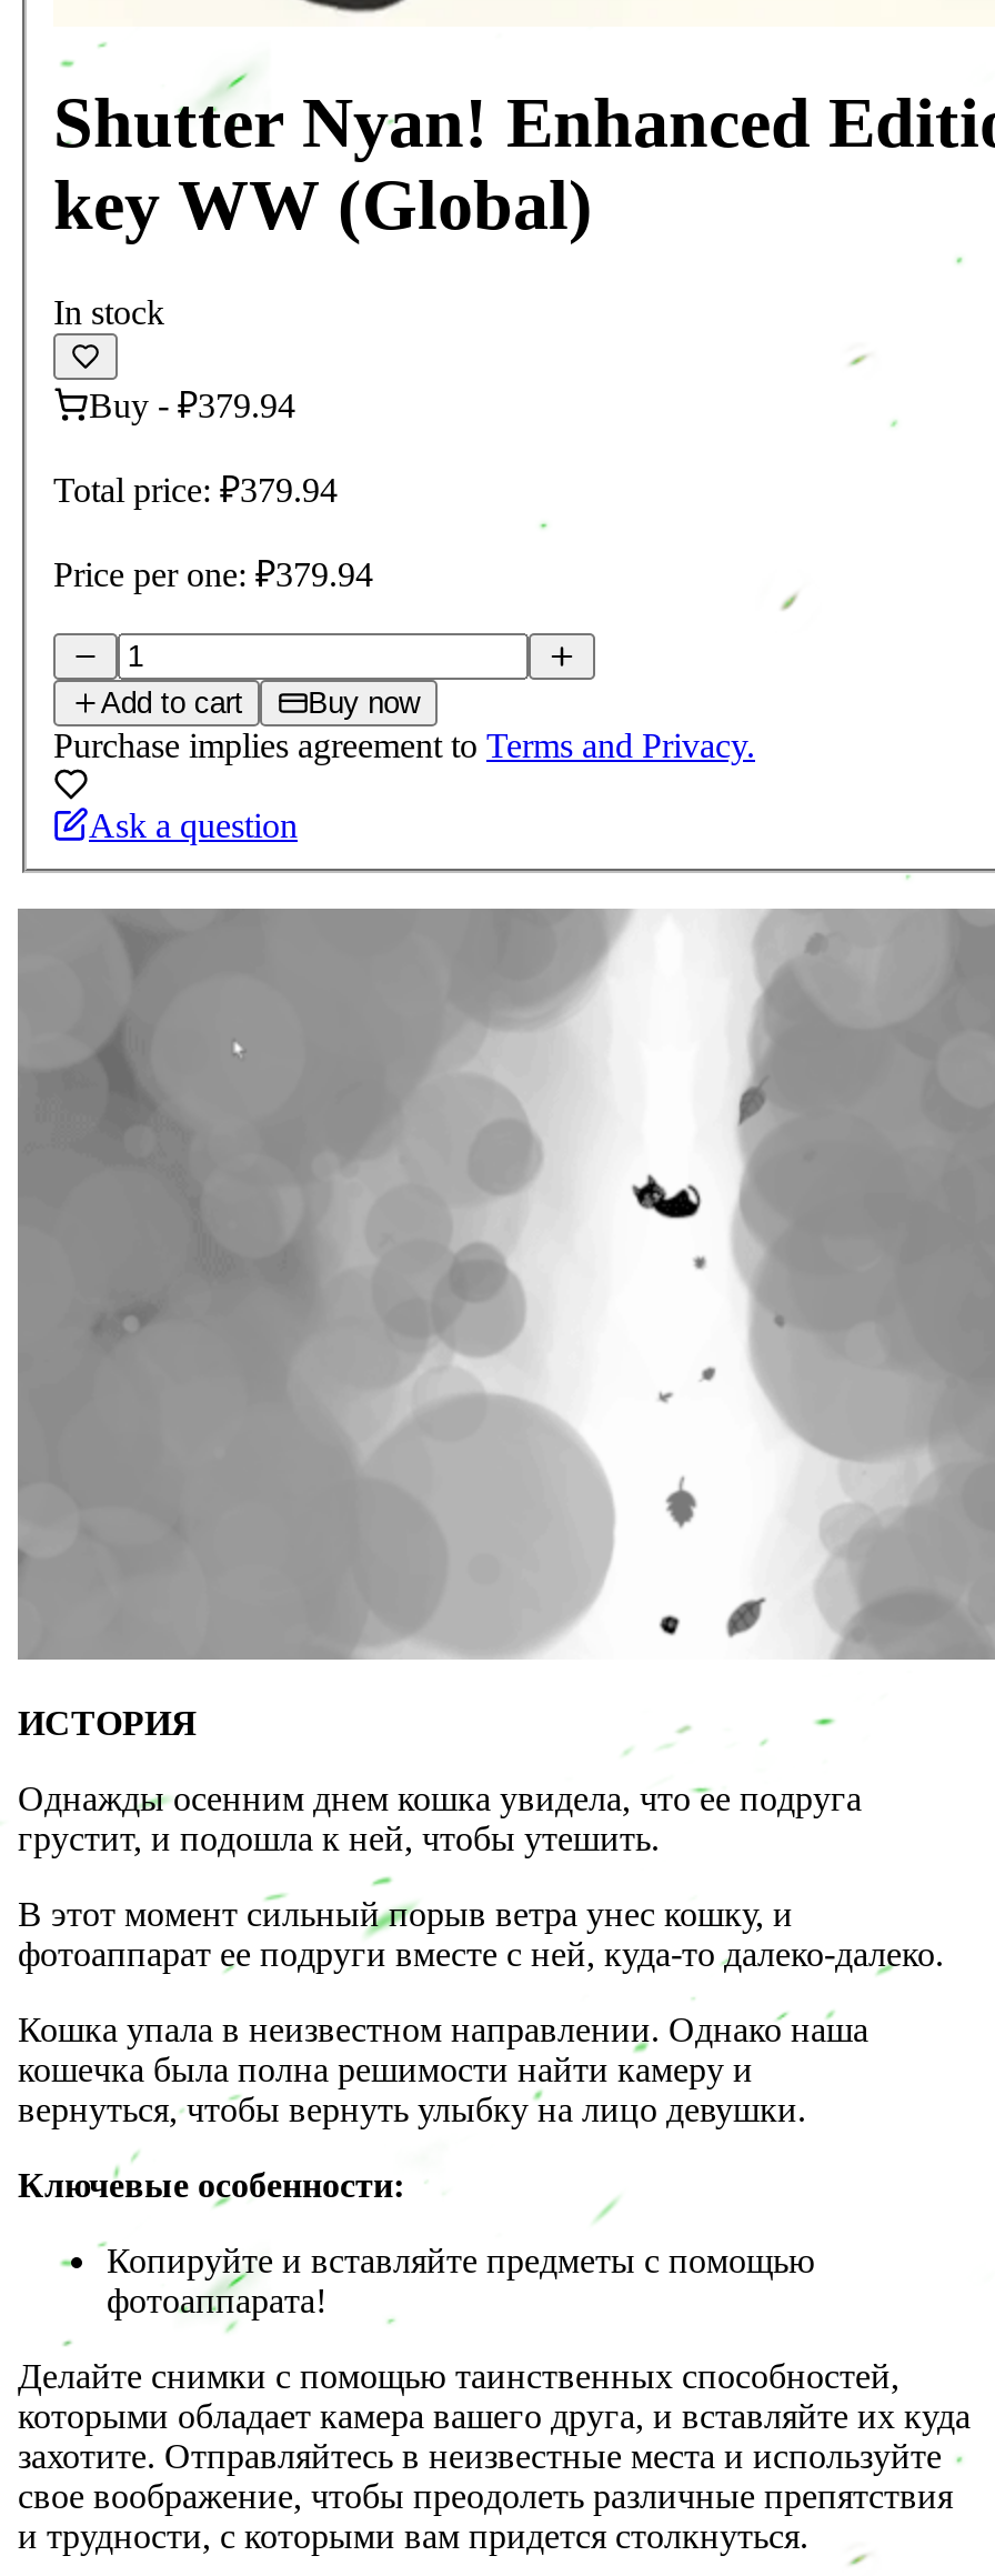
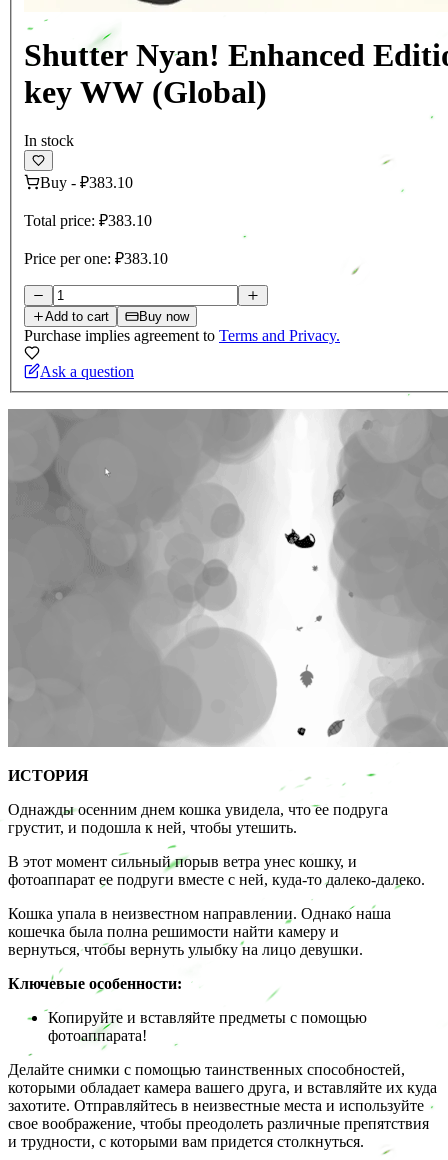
[89,388,295,425] Buy - ₽379.94 -> [40,174,133,191] Buy - ₽383.10
[53,472,338,510] Total price: ₽379.94 -> [24,212,152,229] Total price: ₽383.10
[53,557,373,594] Price per one: ₽379.94 -> [24,250,168,267] Price per one: ₽383.10

